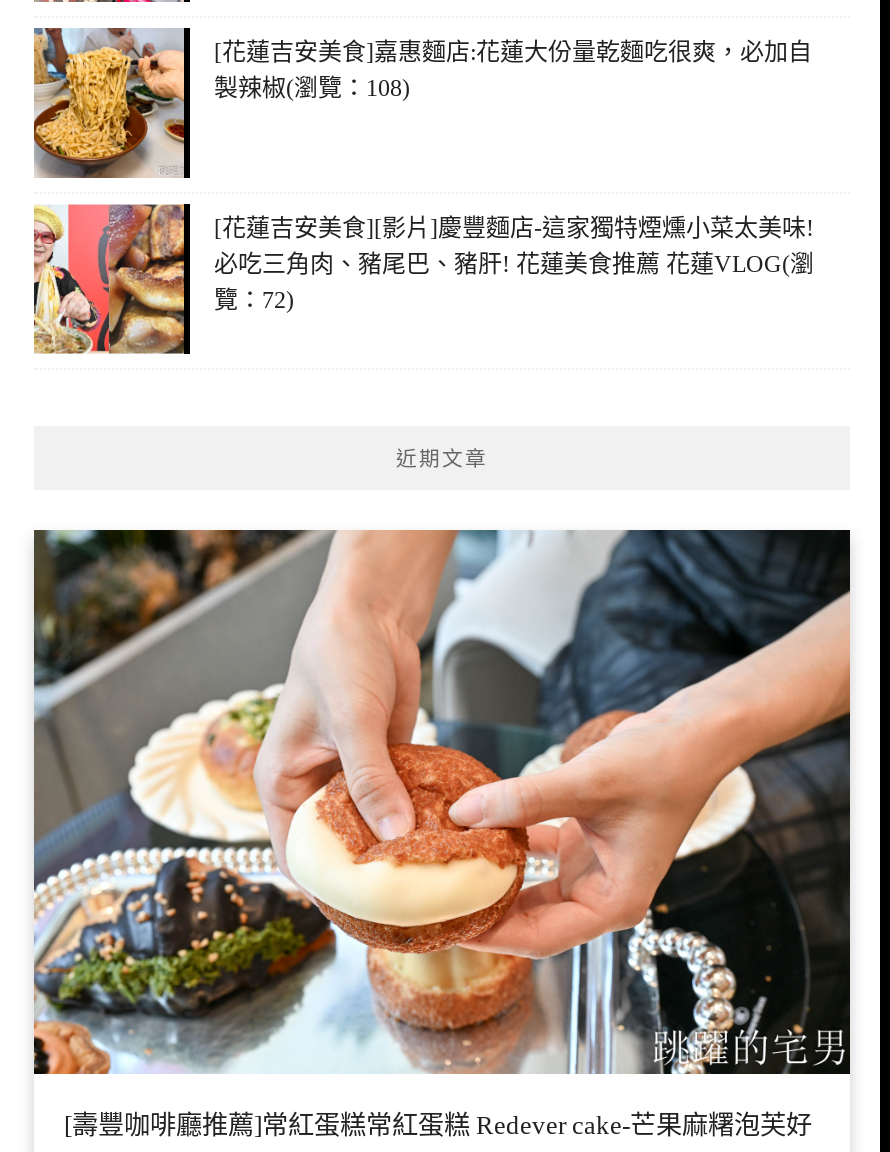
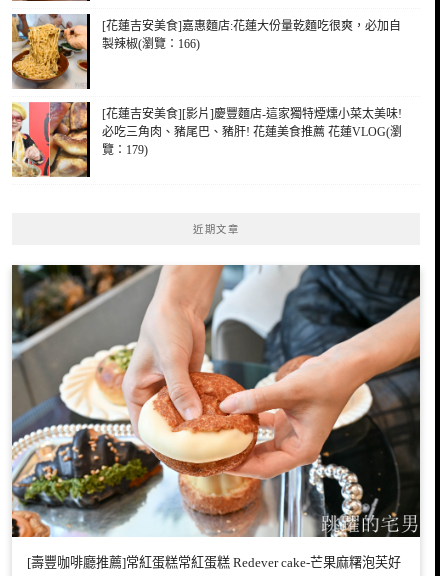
[214,74,410,102] 製辣椒(瀏覽：108) -> [102,37,200,51] 製辣椒(瀏覽：166)
[214,286,294,314] 覽：72) -> [102,143,148,157] 覽：179)

